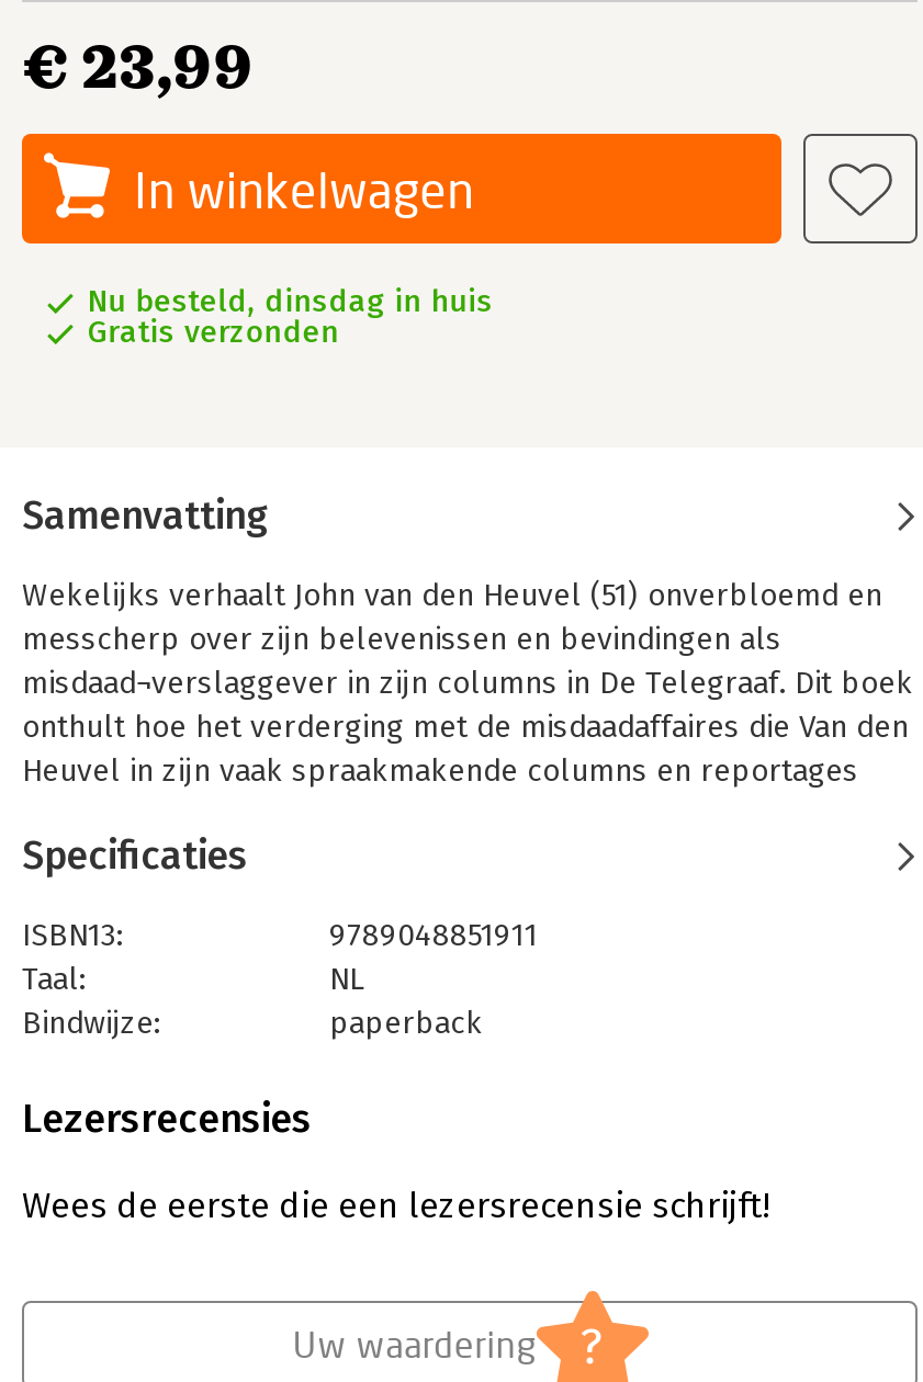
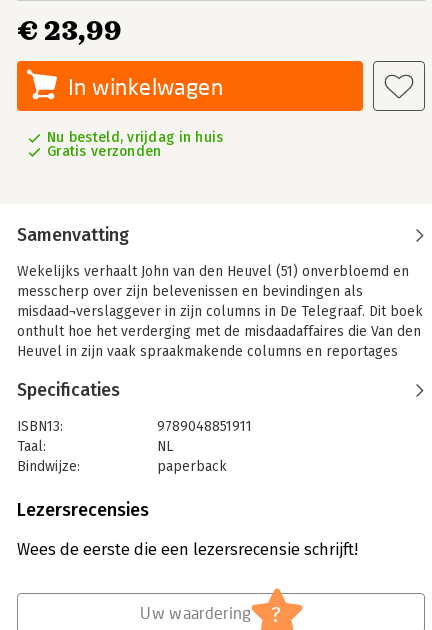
[88,283,493,320] Nu besteld, dinsdag in huis -> [47,129,224,146] Nu besteld, vrijdag in huis

